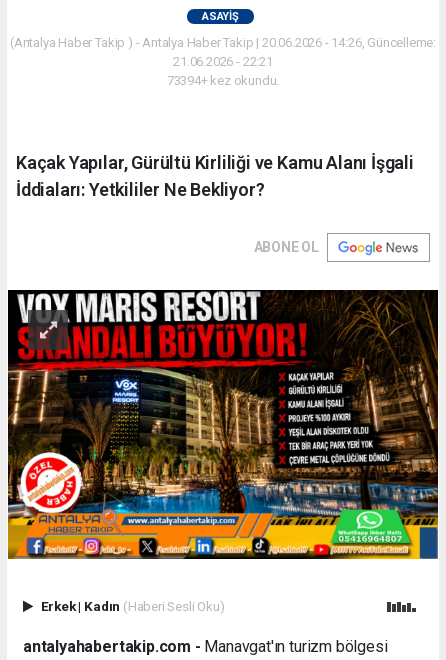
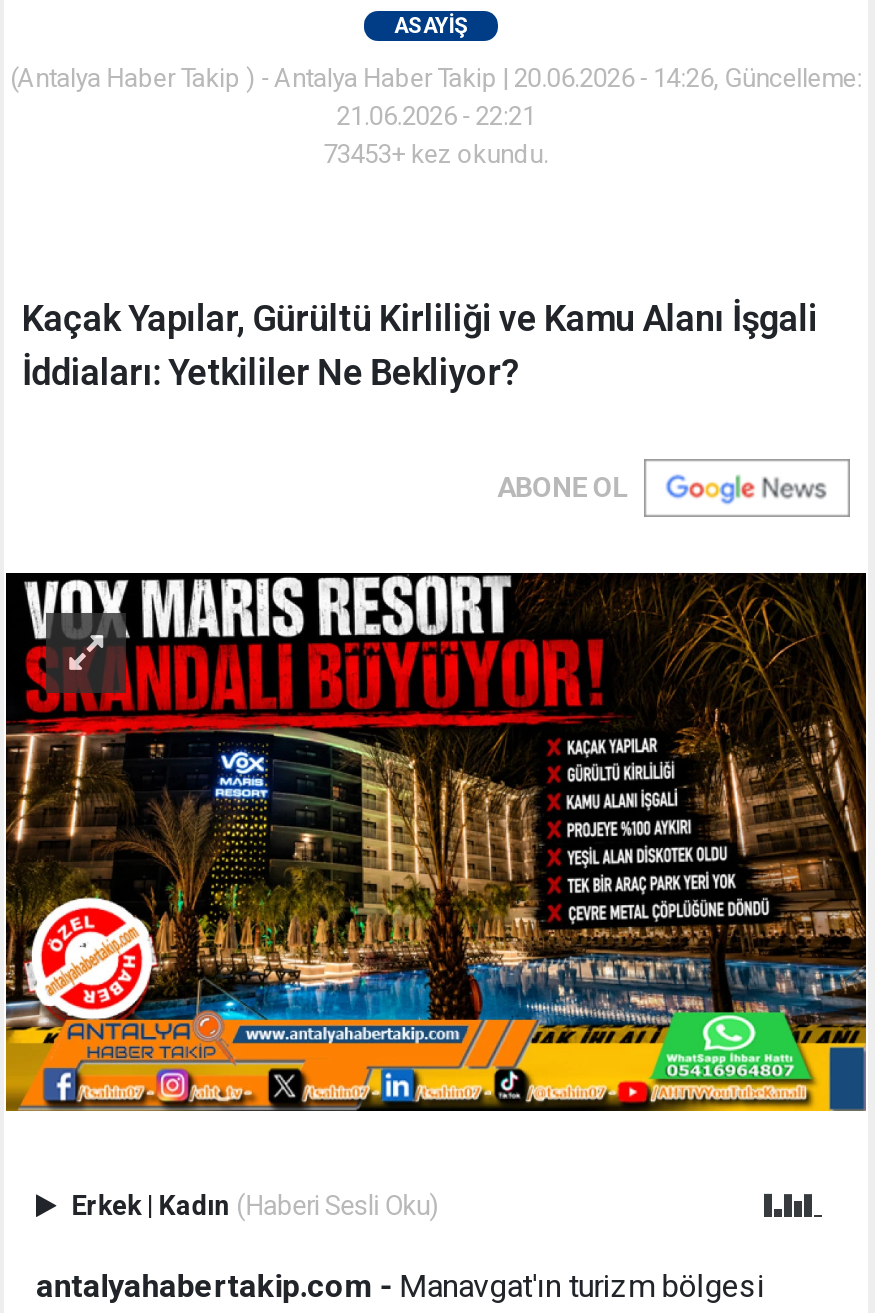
[167,73,279,88] 73394+ kez okundu. -> [323,140,549,170] 73453+ kez okundu.

